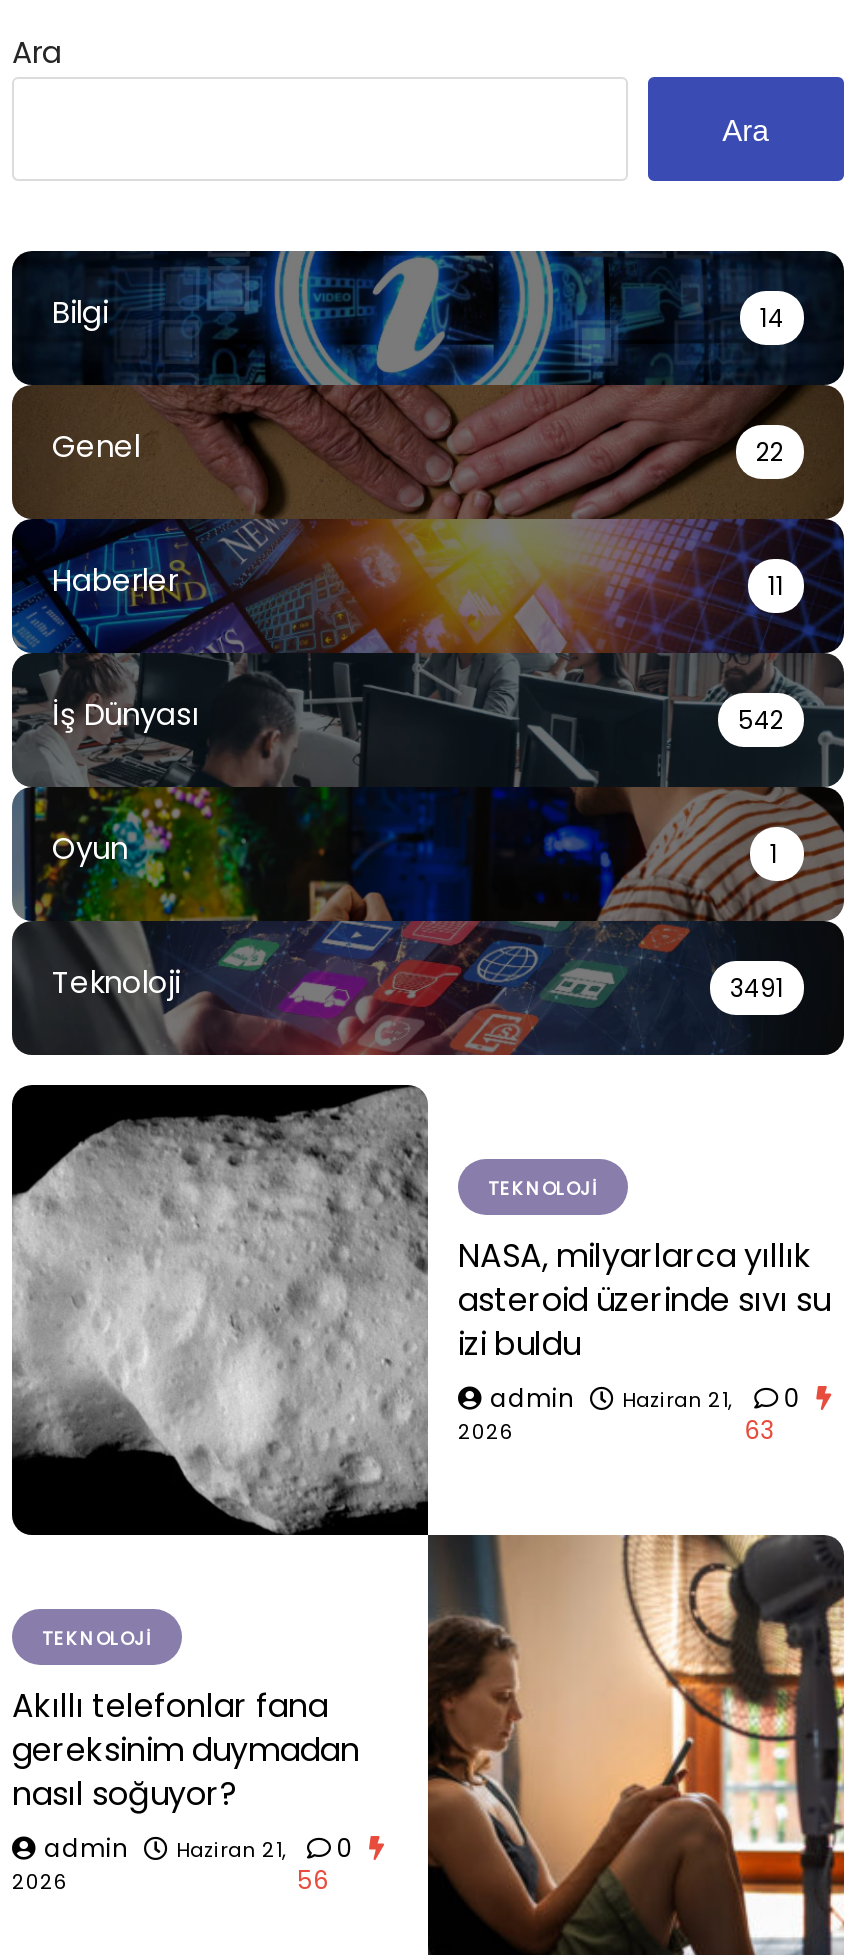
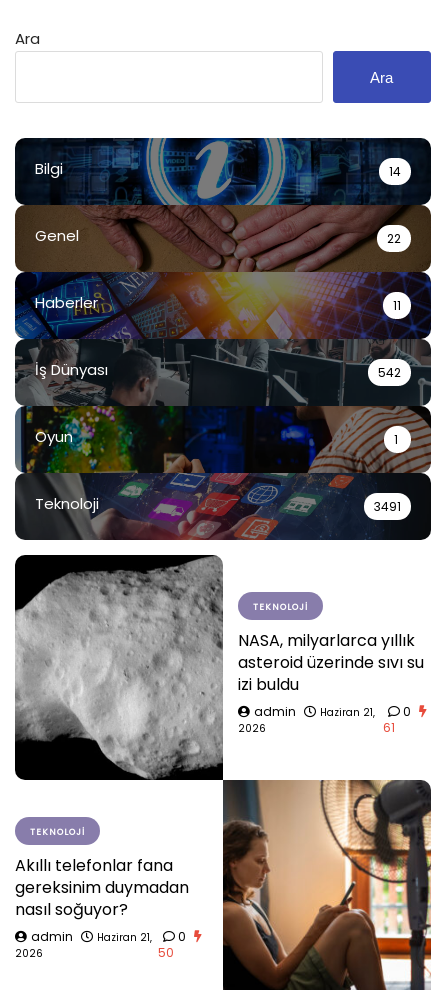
[744,1412,774,1446] 63 -> [383,719,395,736] 61
[297,1862,329,1896] 56 -> [157,944,173,961] 50

